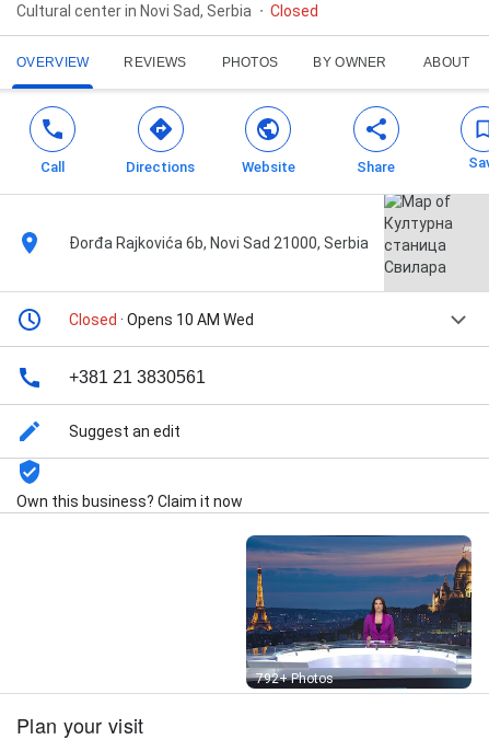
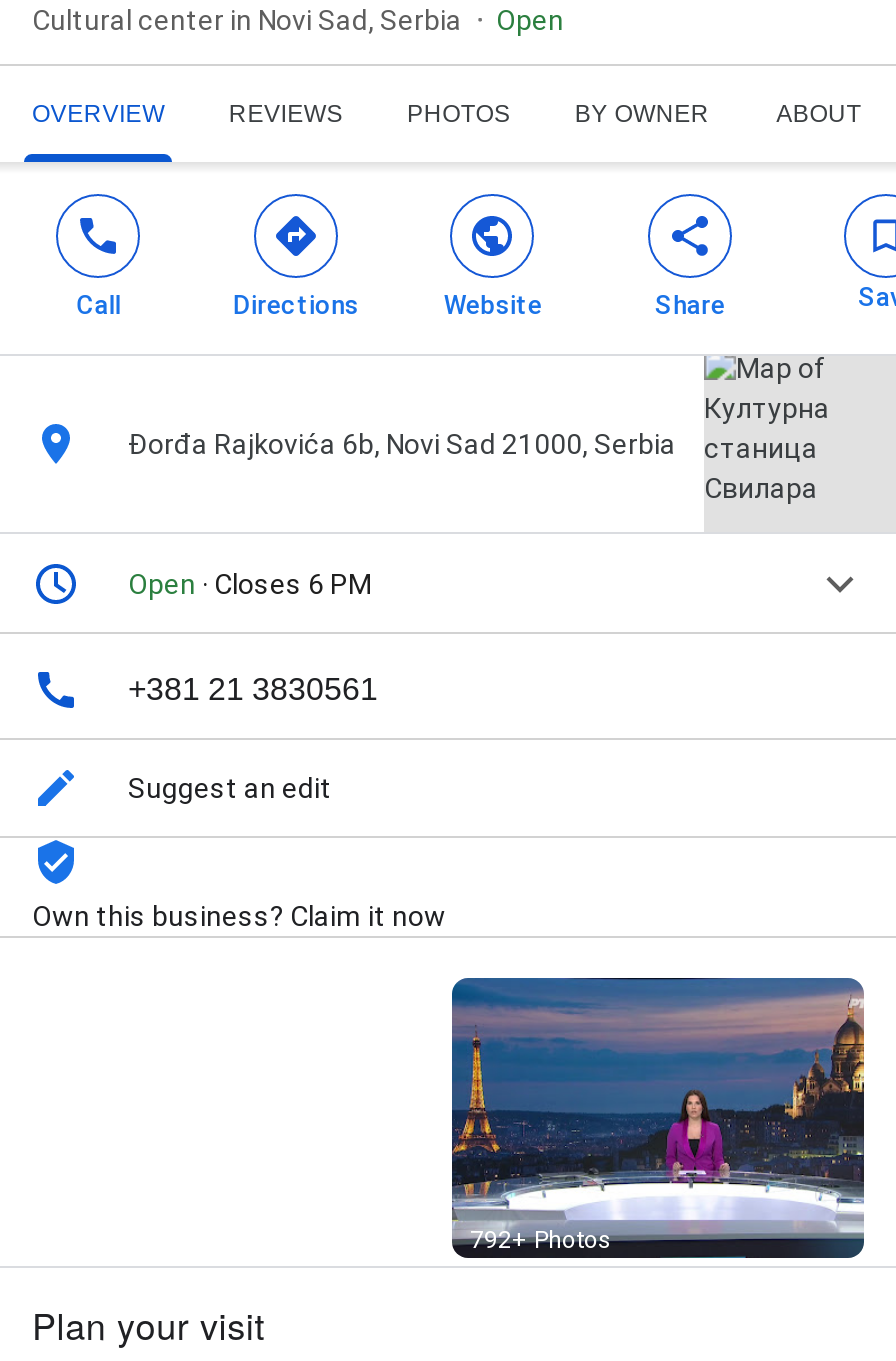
[270,2,318,20] Closed -> [496,4,564,36] Open
[69,311,254,329] Closed · Opens 10 AM Wed -> [128,568,372,600] Open · Closes 6 PM

